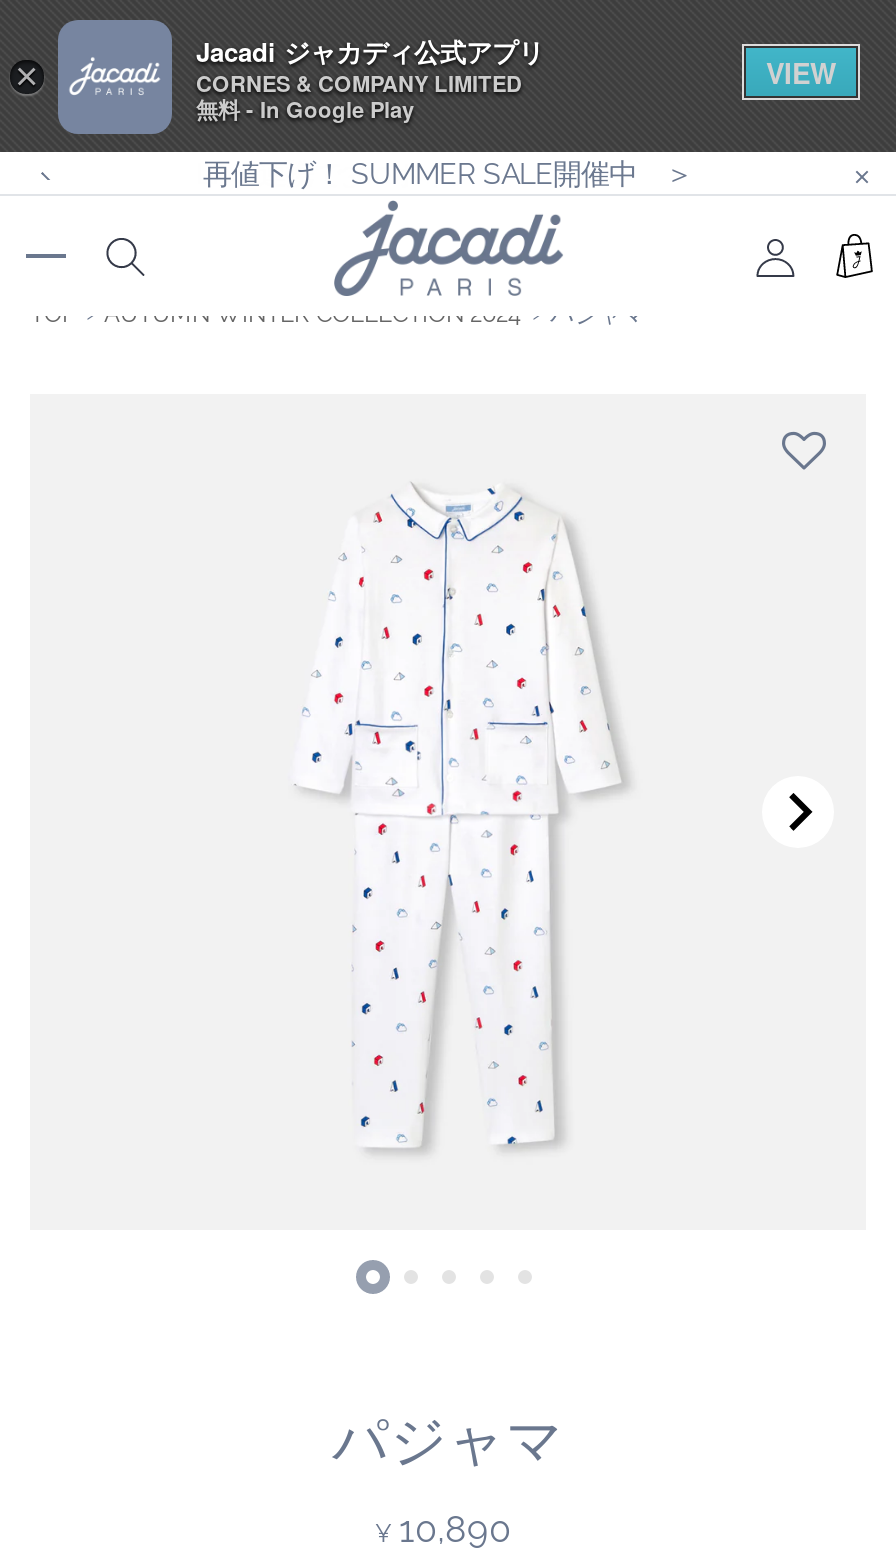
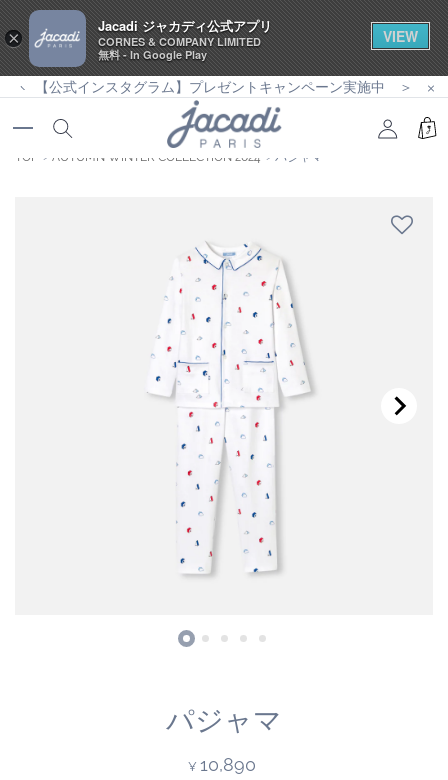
[203,156,693,190] 再値下げ！ SUMMER SALE開催中 ＞ -> [35,78,413,95] 【公式インスタグラム】プレゼントキャンペーン実施中 ＞

